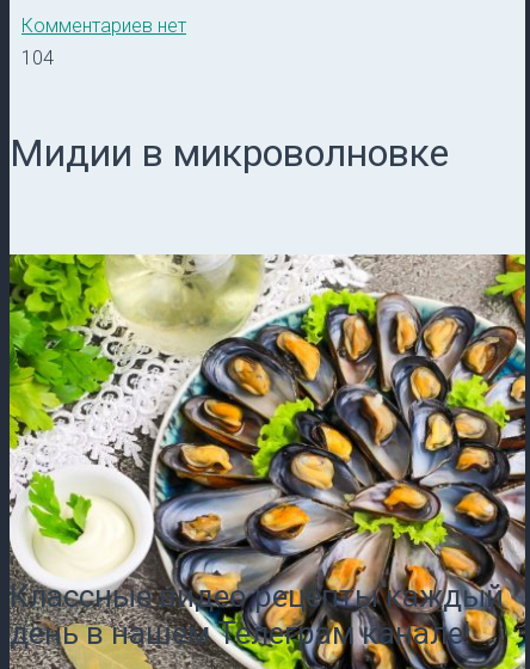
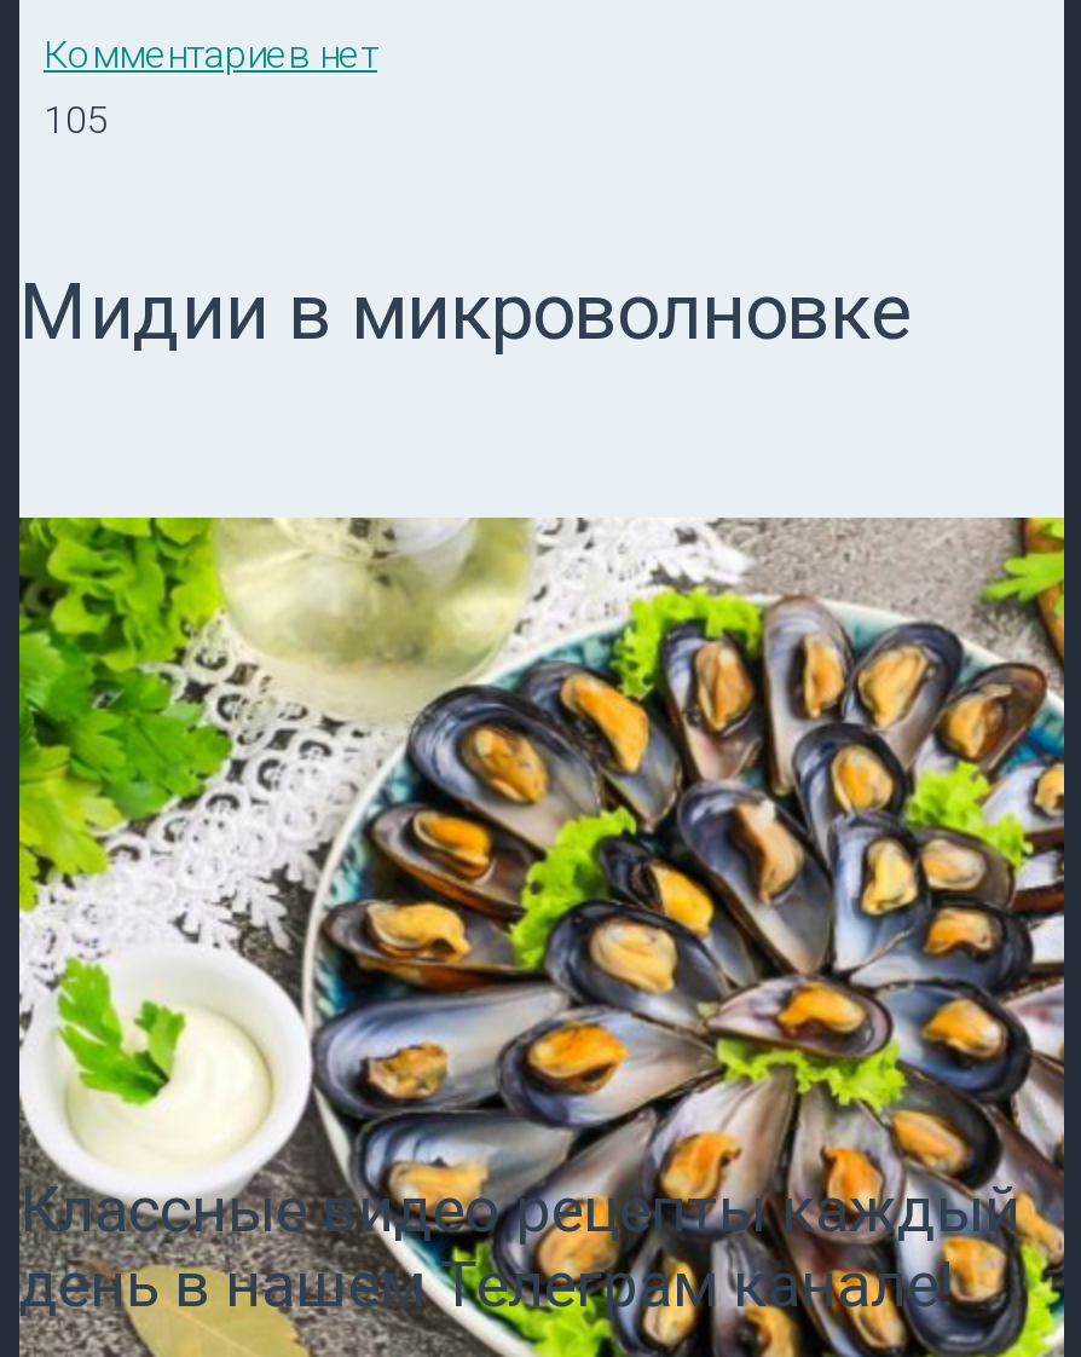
[21,47,54,69] 104 -> [44,97,109,143] 105

